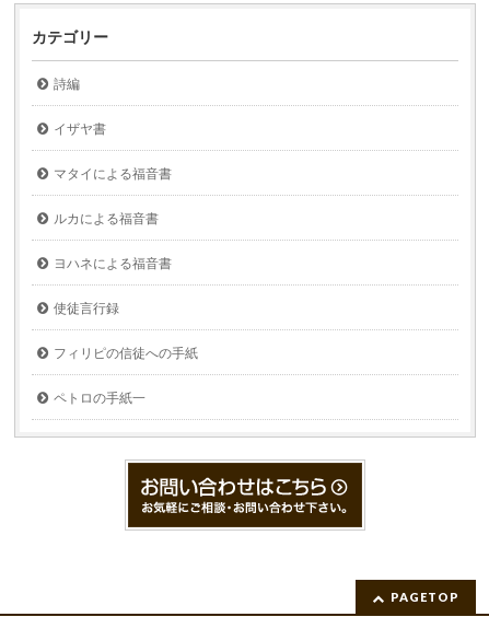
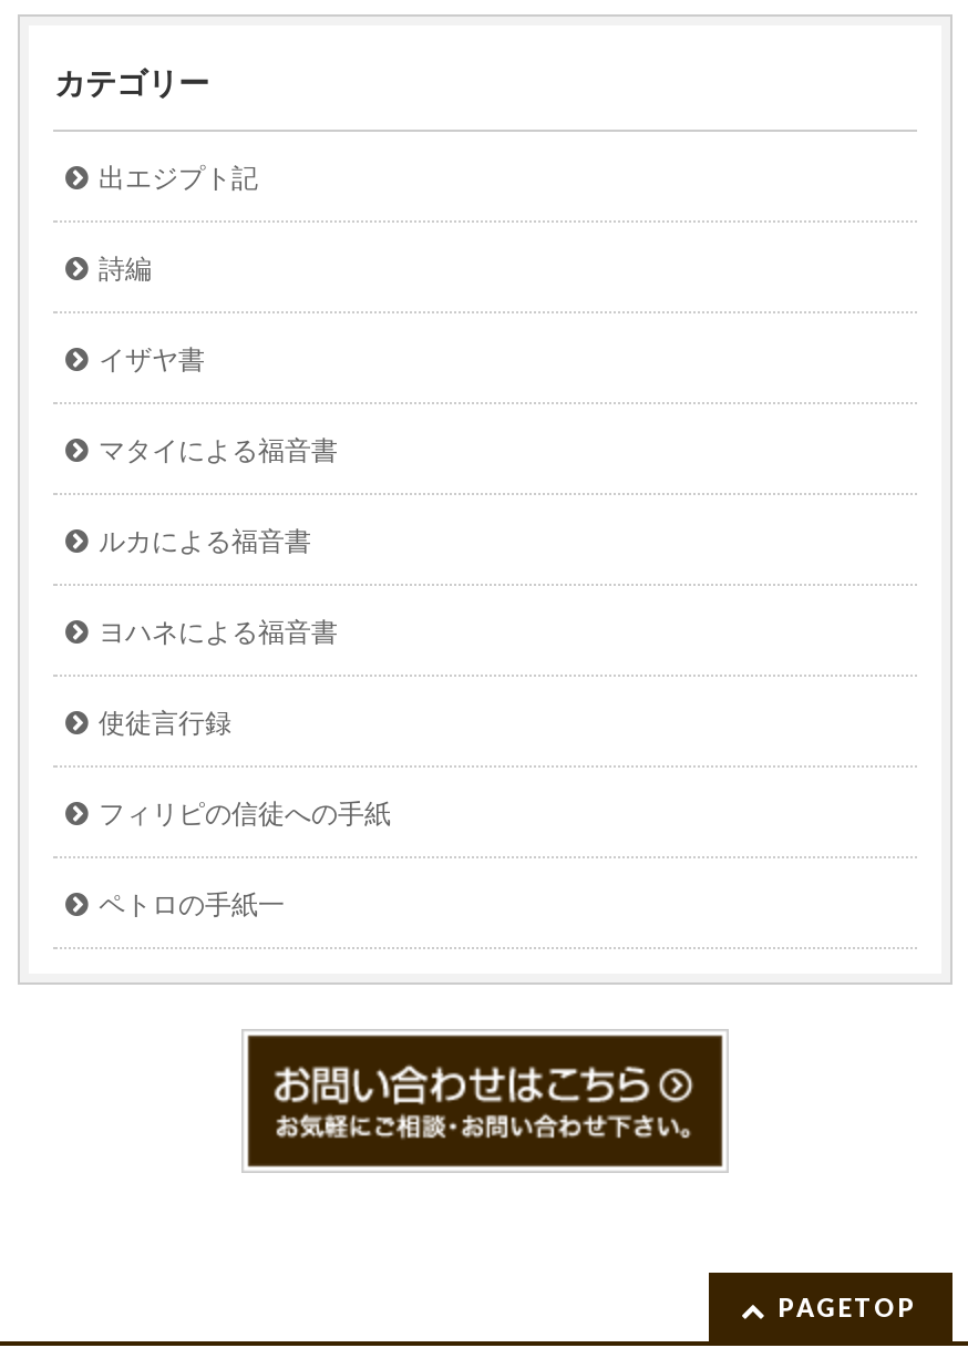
none -> [98,163,258,194] 出エジプト記

